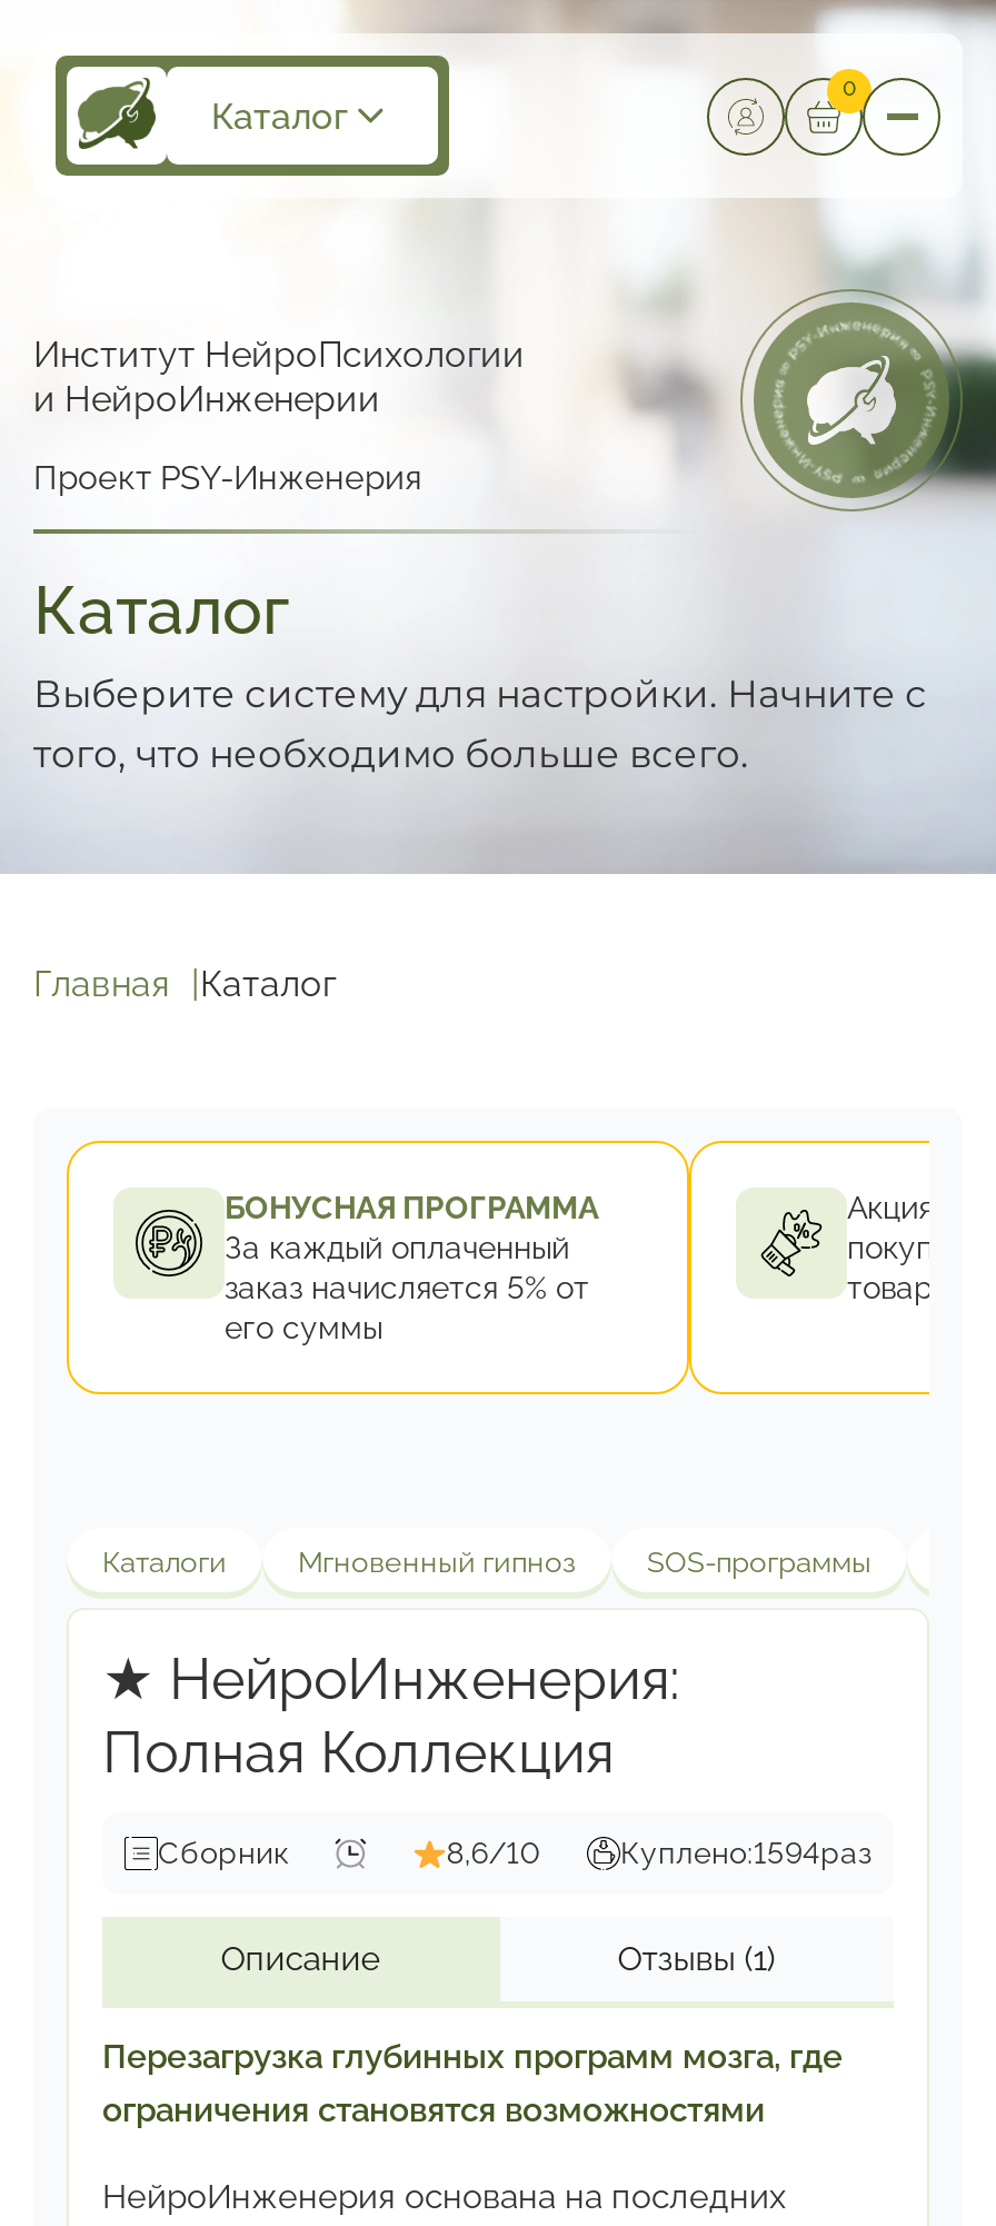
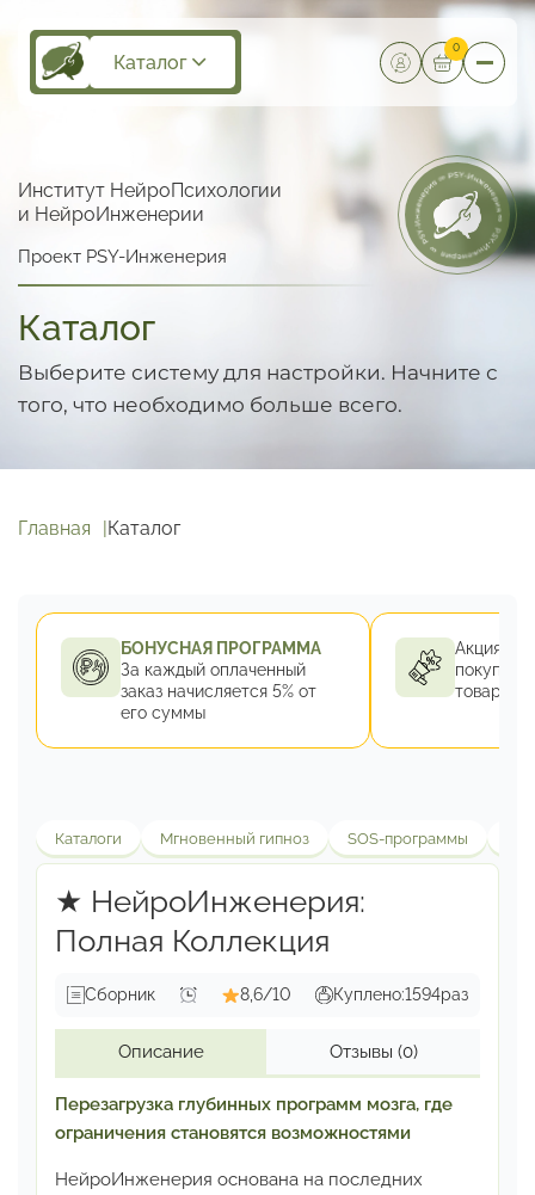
[618,1939,775,1979] Отзывы (1) -> [329,1041,417,1062] Отзывы (0)

